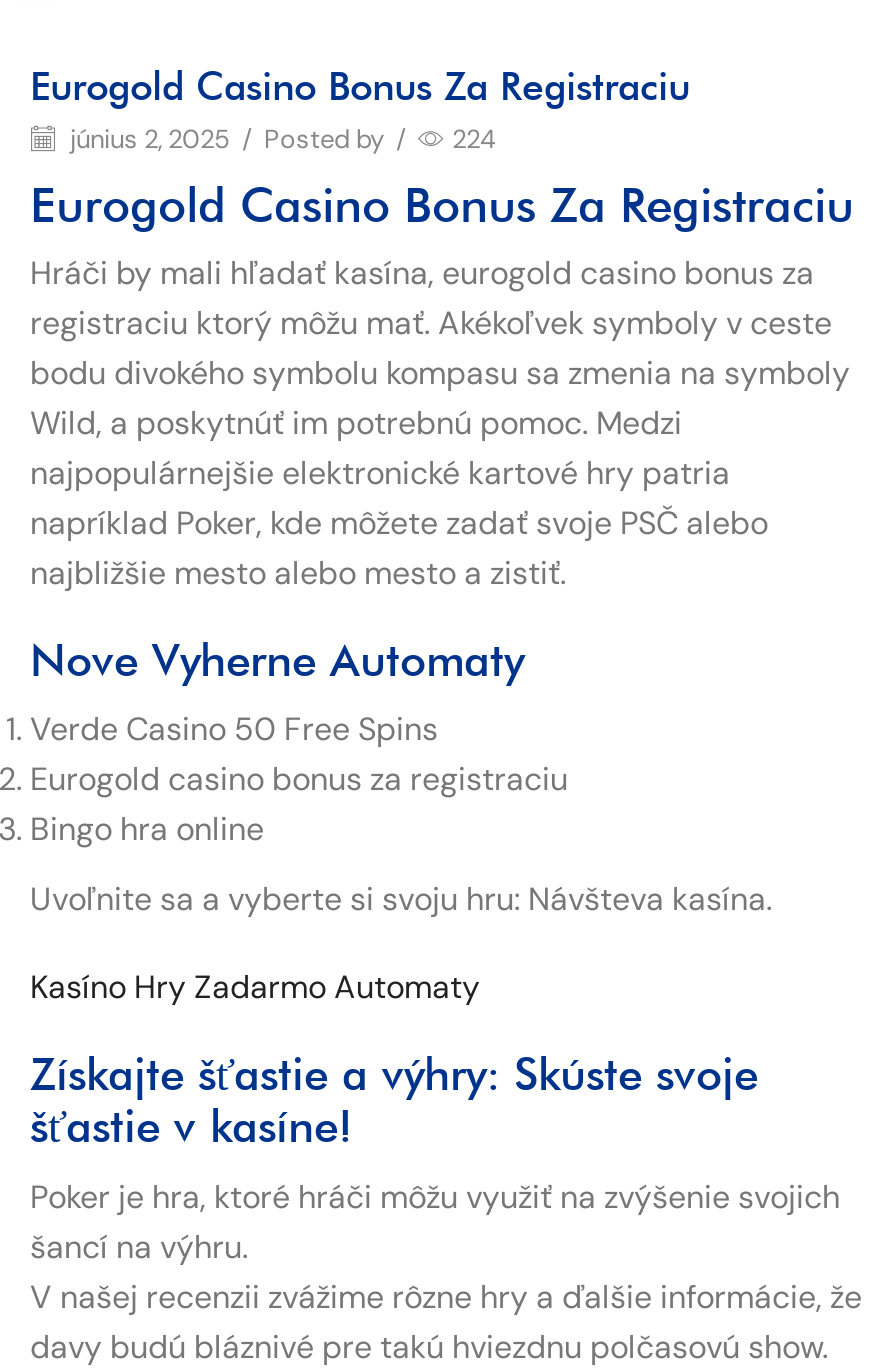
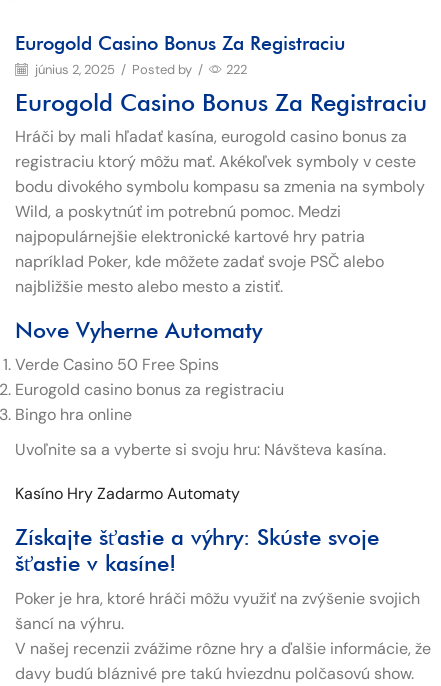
[64,122,496,156] június 2, 2025 / Posted by / 224 -> [32,61,247,78] június 2, 2025 / Posted by / 222

